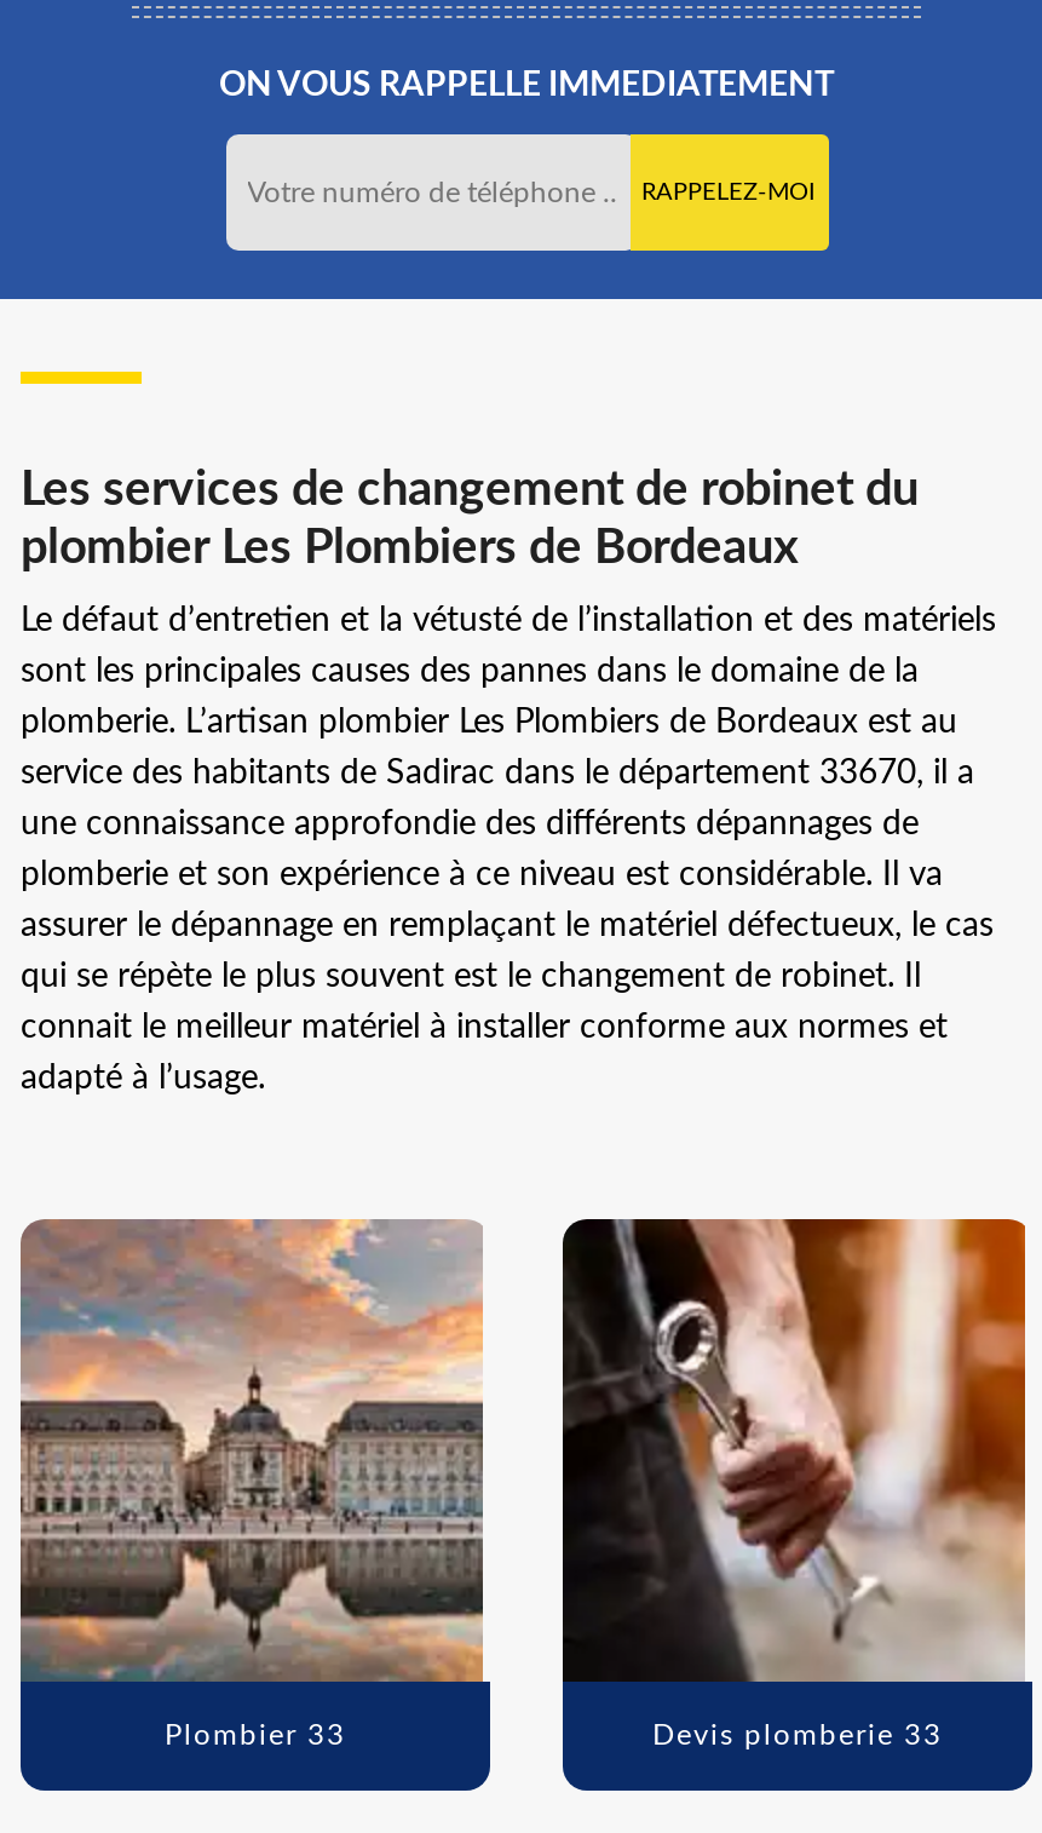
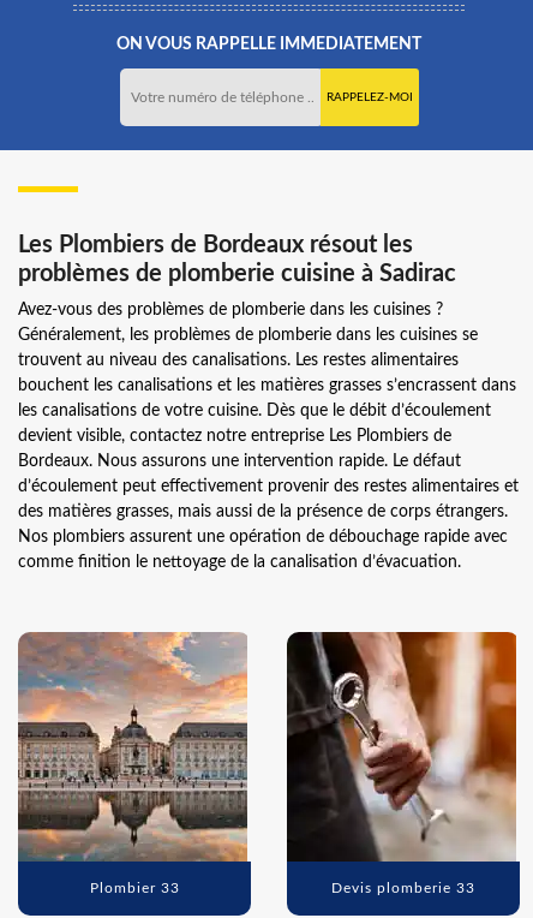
[21,465,996,1095] Les services de changement de robinet du | plombier Les Plombiers de Bordeaux | Le défaut d’entretien et la vétusté de l’installation et des matériels | sont les principales causes des pannes dans le domaine de la | plomberie. L’artisan plombier Les Plombiers de Bordeaux est au | service des habitants de Sadirac dans le département 33670, il a | une connaissance approfondie des différents dépannages de | plomberie et son expérience à ce niveau est considérable. Il va | assurer le dépannage en remplaçant le matériel défectueux, le cas | qui se répète le plus souvent est le changement de robinet. Il | connait le meilleur matériel à installer conforme aux normes et | adapté à l’usage. -> [18,233,519,570] Les Plombiers de Bordeaux résout les | problèmes de plomberie cuisine à Sadirac | Avez-vous des problèmes de plomberie dans les cuisines ? | Généralement, les problèmes de plomberie dans les cuisines se | trouvent au niveau des canalisations. Les restes alimentaires | bouchent les canalisations et les matières grasses s’encrassent dans | les canalisations de votre cuisine. Dès que le débit d’écoulement | devient visible, contactez notre entreprise Les Plombiers de | Bordeaux. Nous assurons une intervention rapide. Le défaut | d’écoulement peut effectivement provenir des restes alimentaires et | des matières grasses, mais aussi de la présence de corps étrangers. | Nos plombiers assurent une opération de débouchage rapide avec | comme finition le nettoyage de la canalisation d’évacuation.

